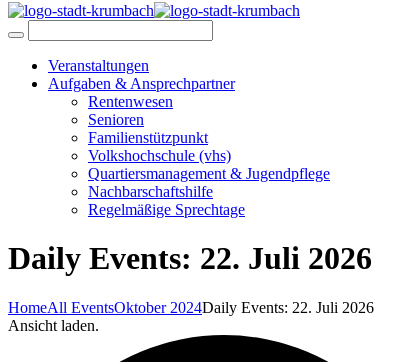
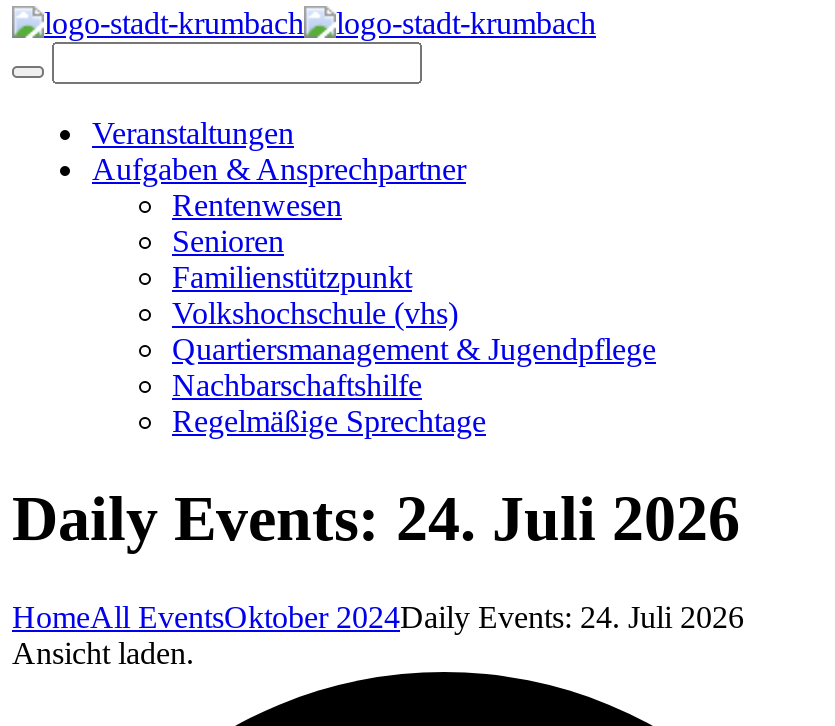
[8,240,372,276] Daily Events: 22. Juli 2026 -> [12,483,740,555] Daily Events: 24. Juli 2026
[8,299,374,316] HomeAll EventsOktober 2024Daily Events: 22. Juli 2026 -> [12,600,744,634] HomeAll EventsOktober 2024Daily Events: 24. Juli 2026

